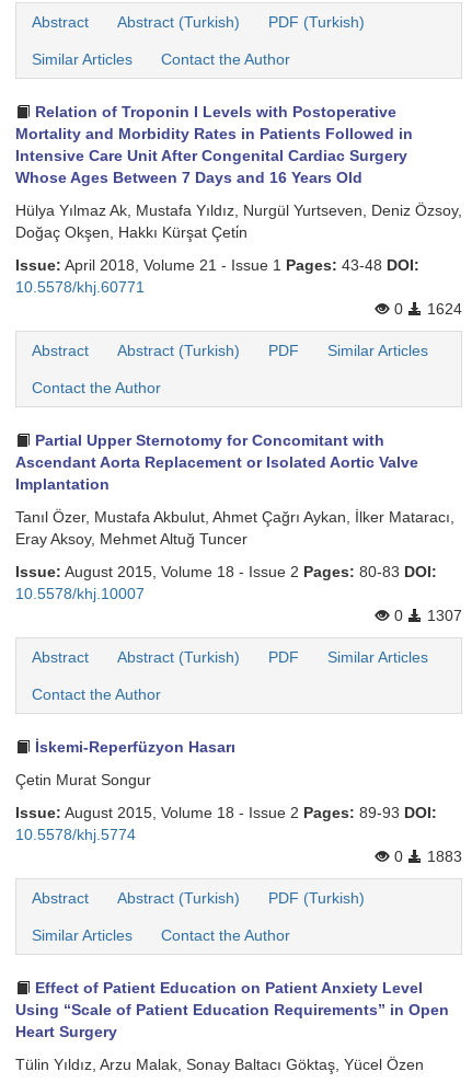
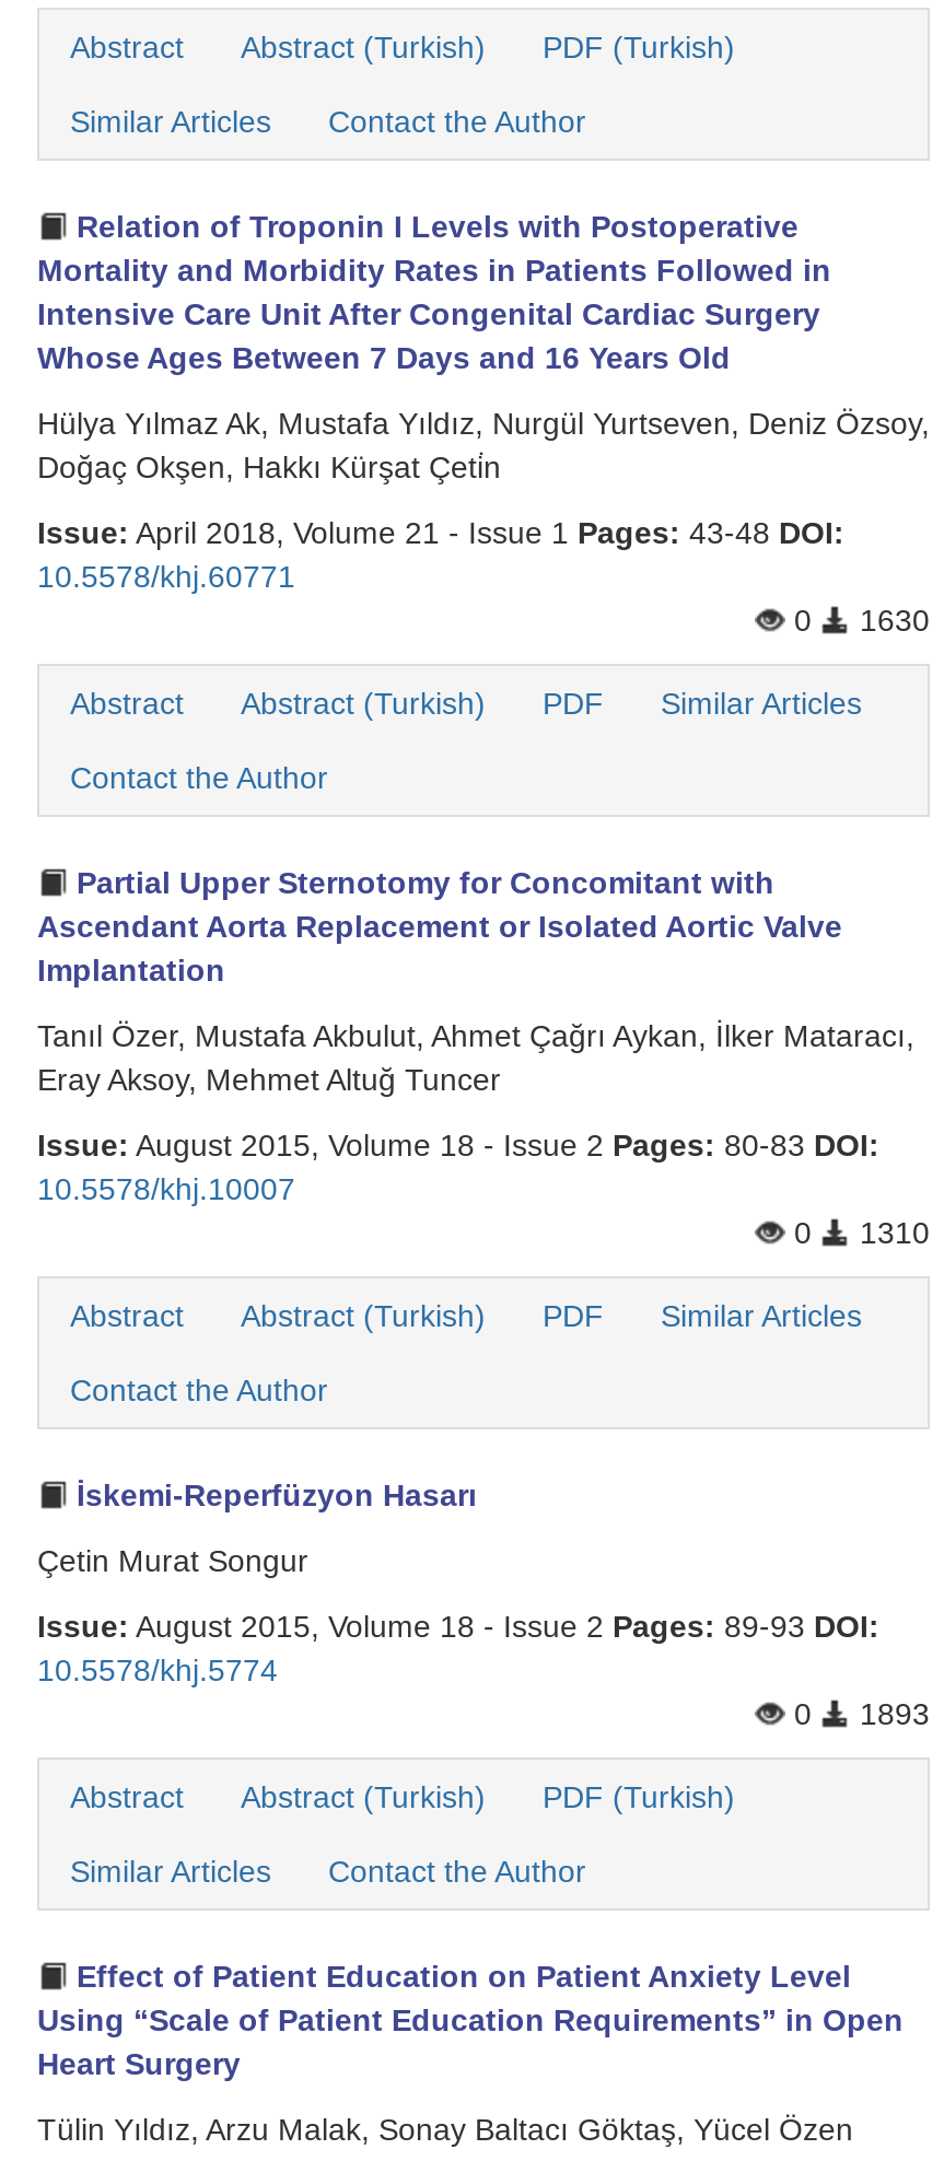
[390,300,462,318] 0 1624 -> [785,603,930,638] 0 1630
[390,607,462,624] 0 1307 -> [785,1215,930,1250] 0 1310
[390,848,462,865] 0 1883 -> [785,1696,930,1731] 0 1893

